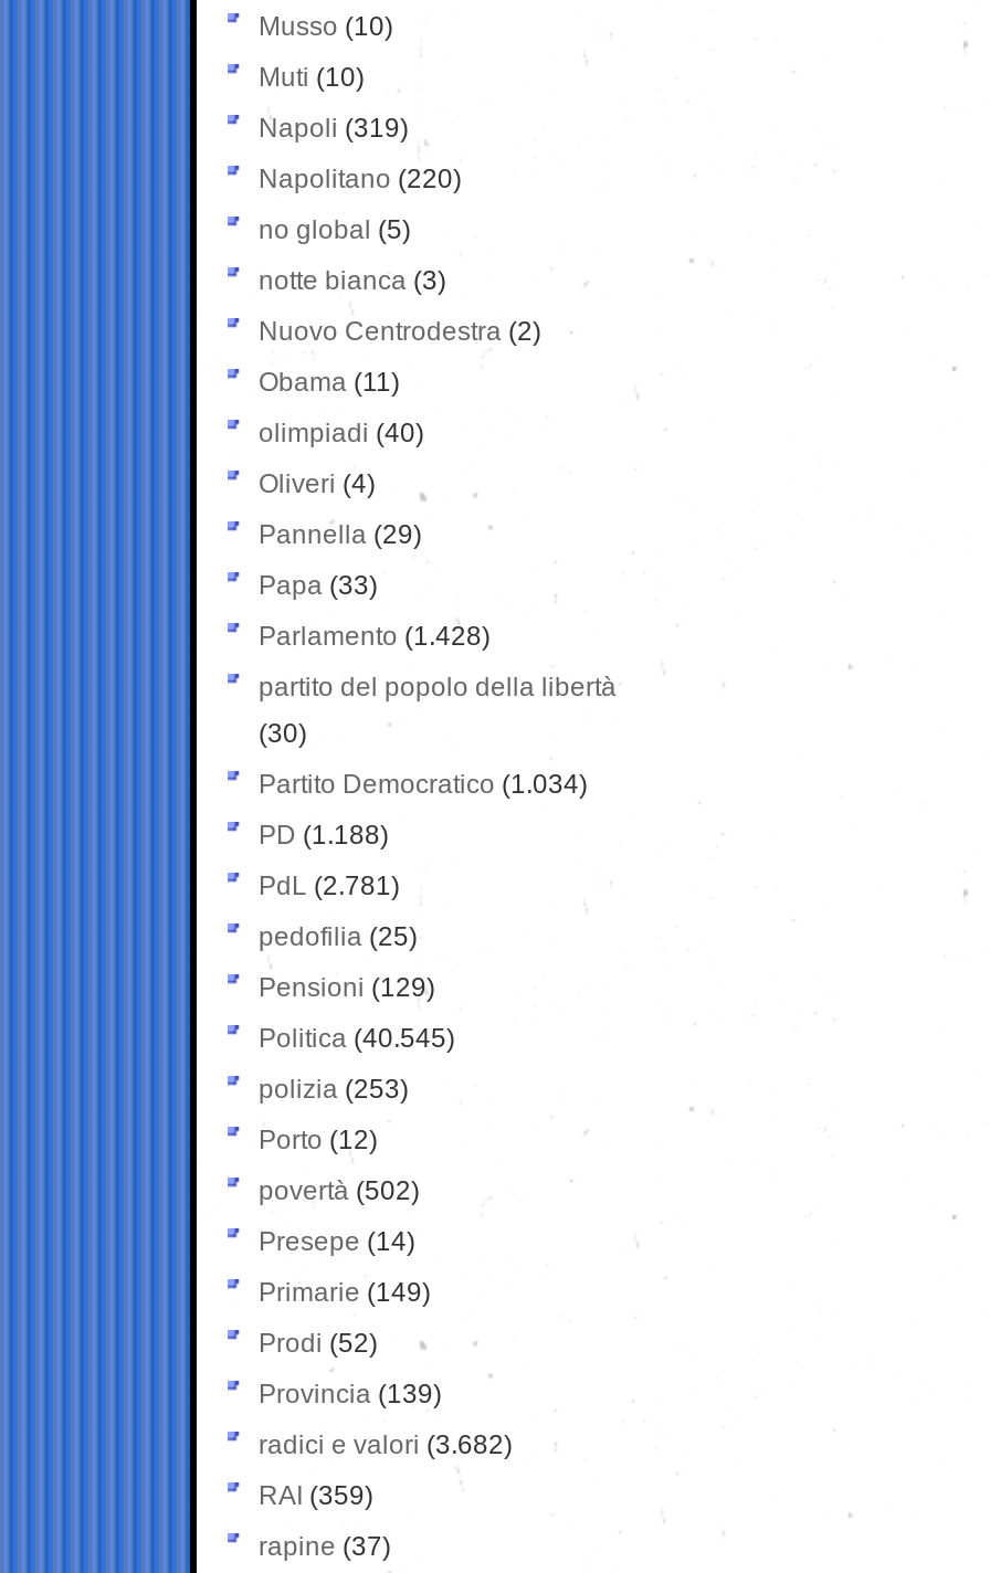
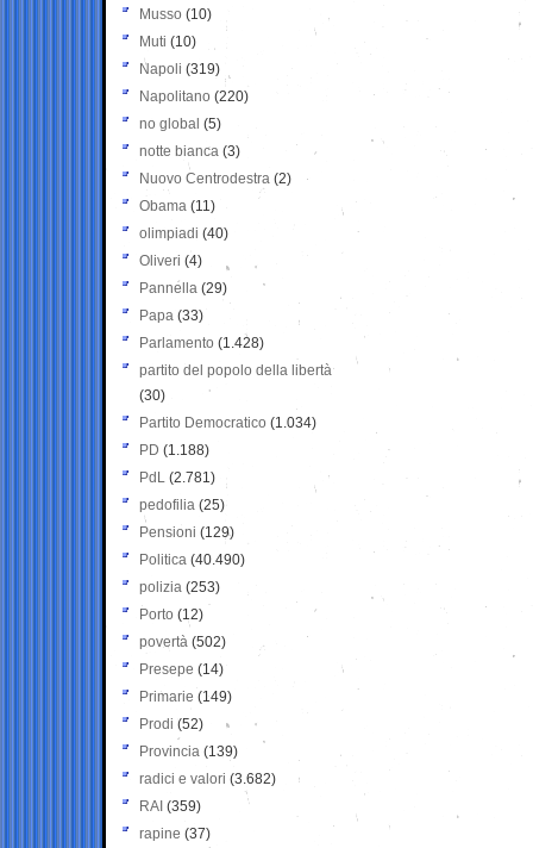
[259,1023,455,1054] Politica (40.545) -> [139,551,245,568] Politica (40.490)

